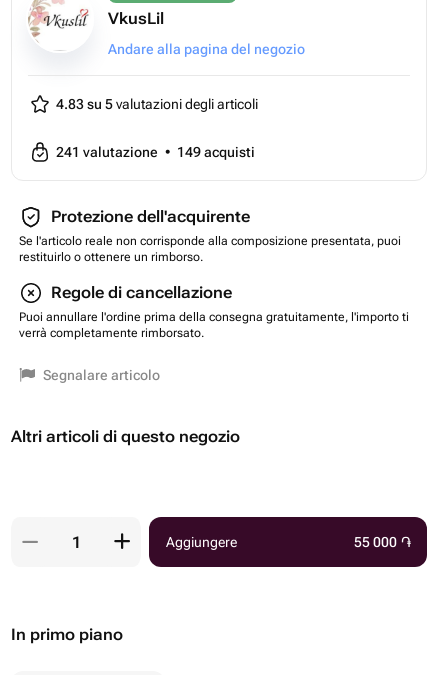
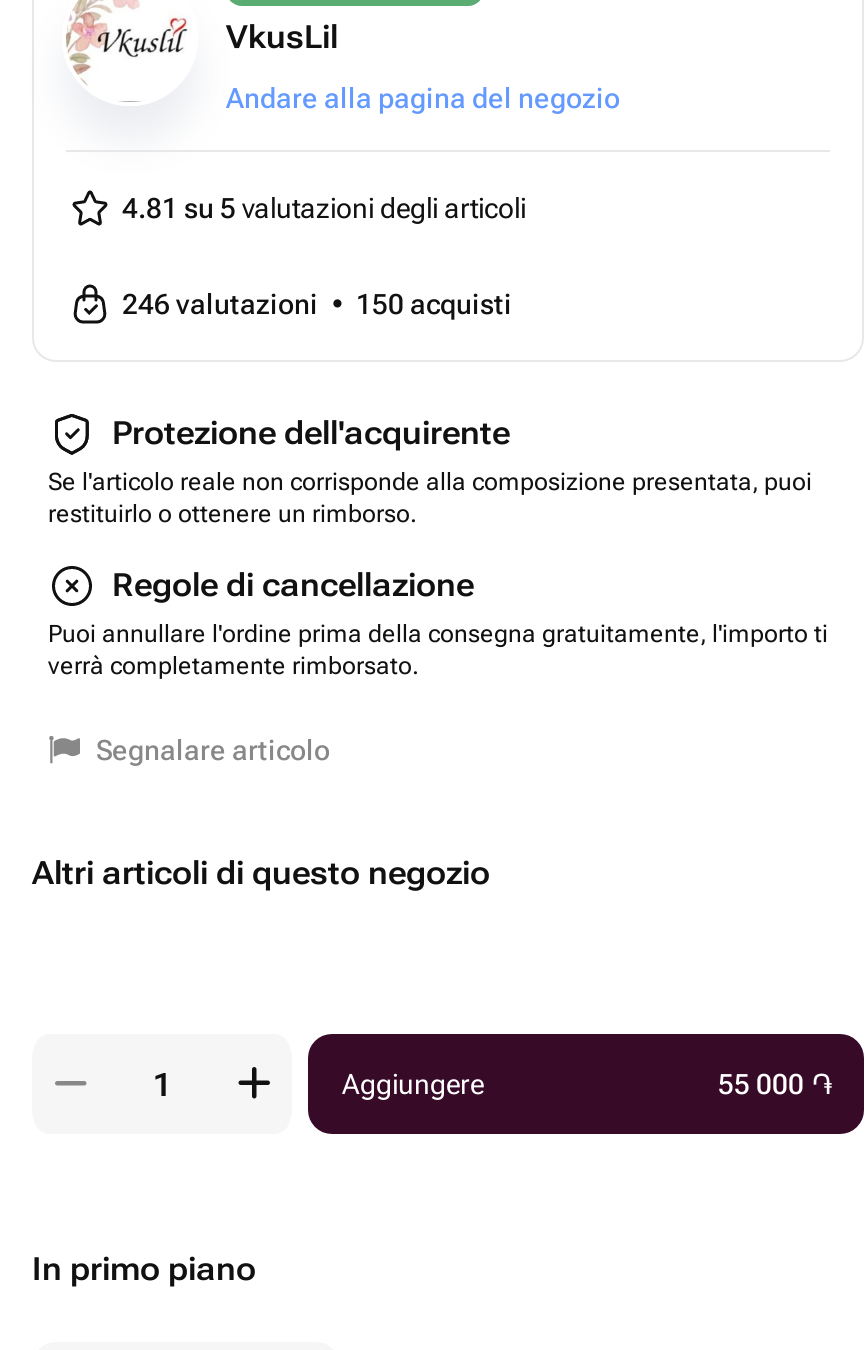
[56,96,258,112] 4.83 su 5 valutazioni degli articoli -> [122,192,526,224] 4.81 su 5 valutazioni degli articoli
[56,144,255,160] 241 valutazione • 149 acquisti -> [122,288,512,320] 246 valutazioni • 150 acquisti

